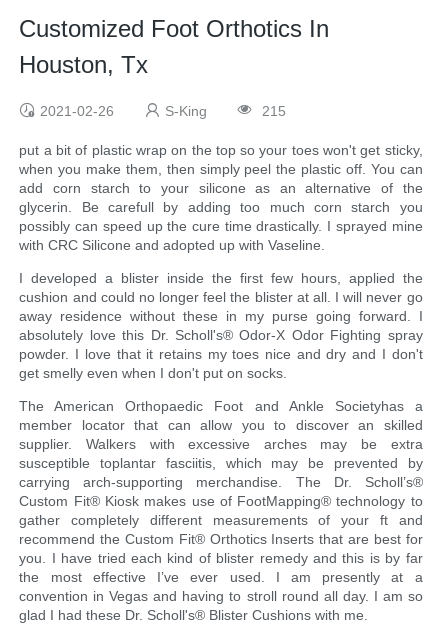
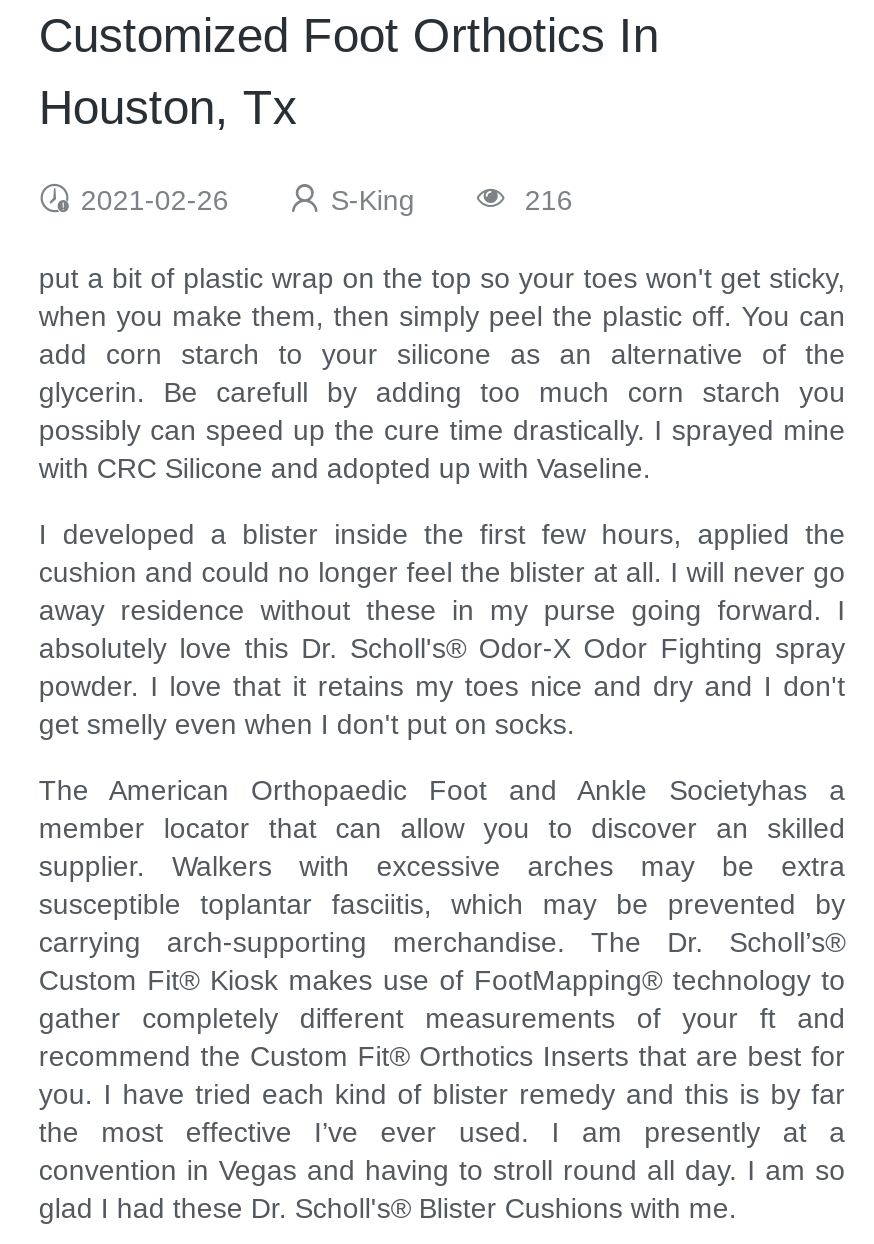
[262,103,286,119] 215 -> [525,185,573,217] 216

